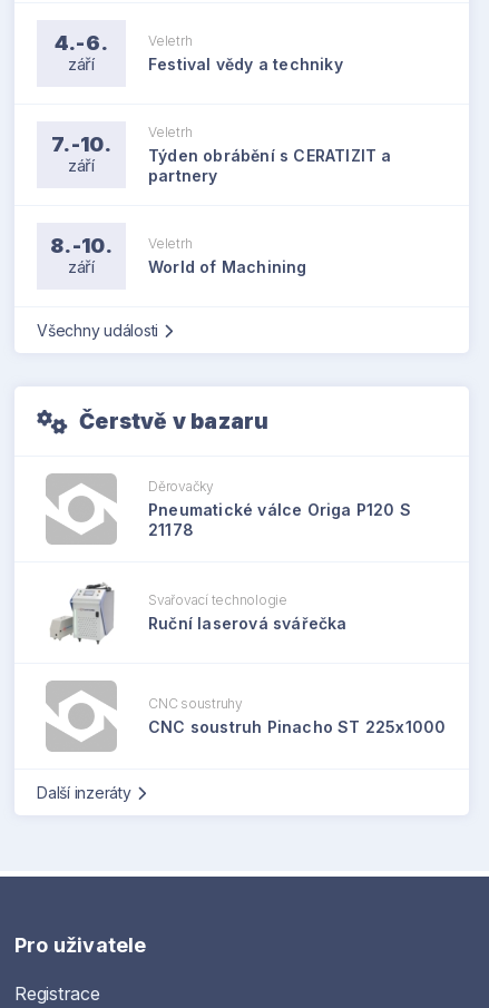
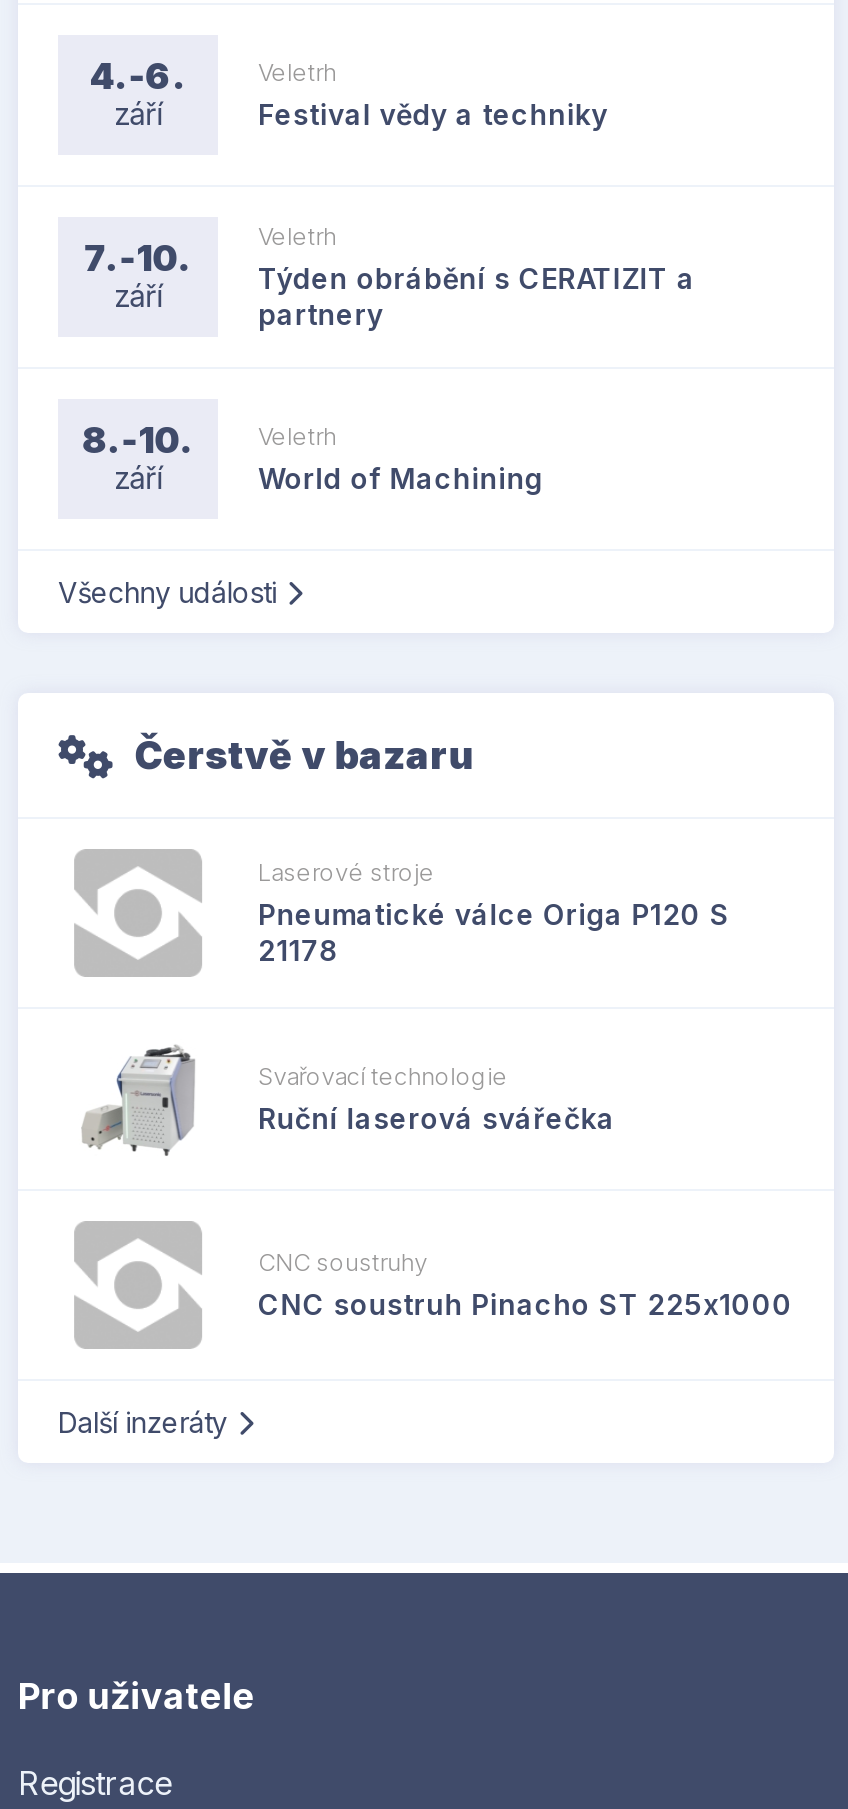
[148,477,214,494] Děrovačky -> [258,856,435,886] Laserové stroje

